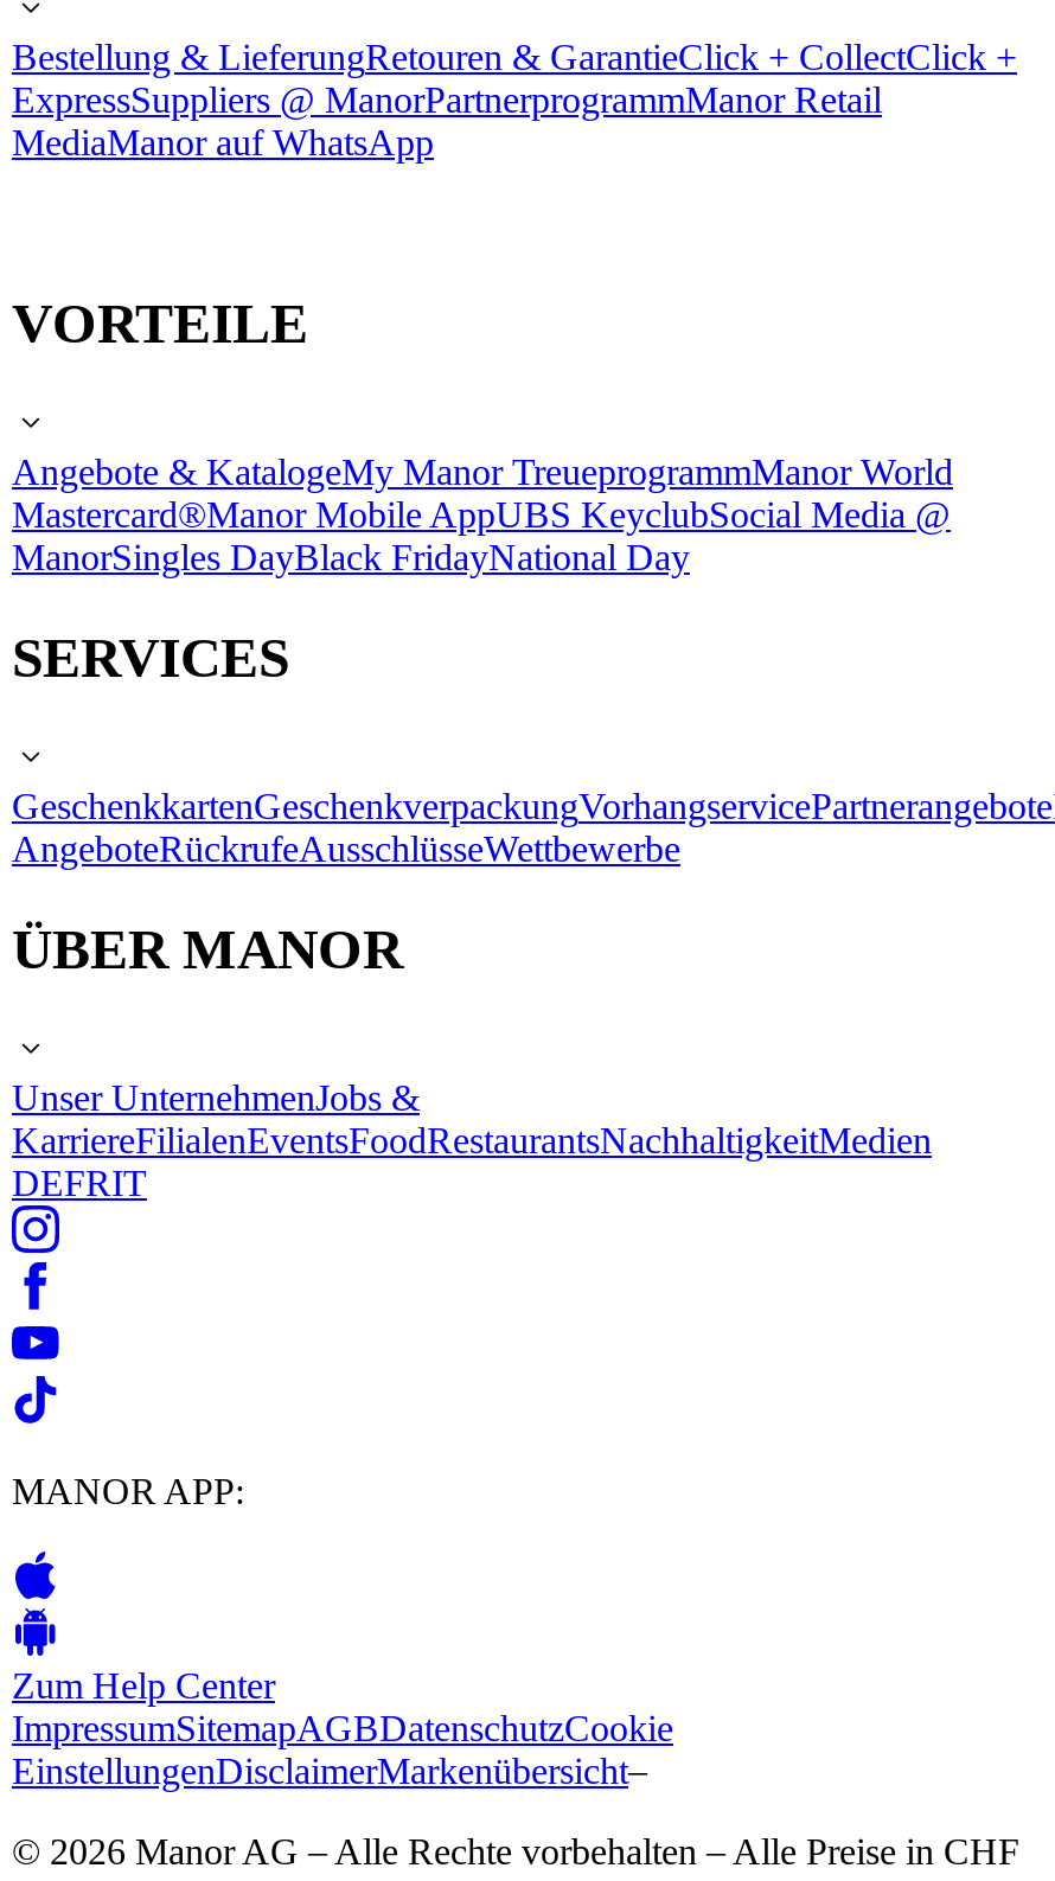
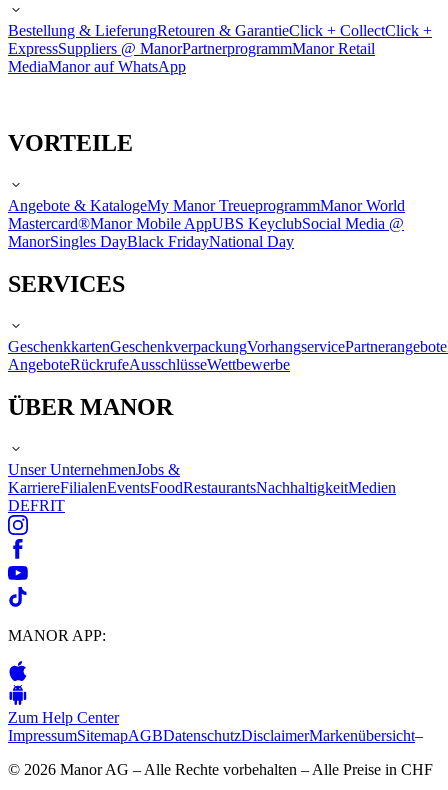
[12,1707,673,1790] ImpressumSitemapAGBDatenschutzCookie | EinstellungenDisclaimerMarkenübersicht– -> [8,726,423,743] ImpressumSitemapAGBDatenschutzDisclaimerMarkenübersicht–

